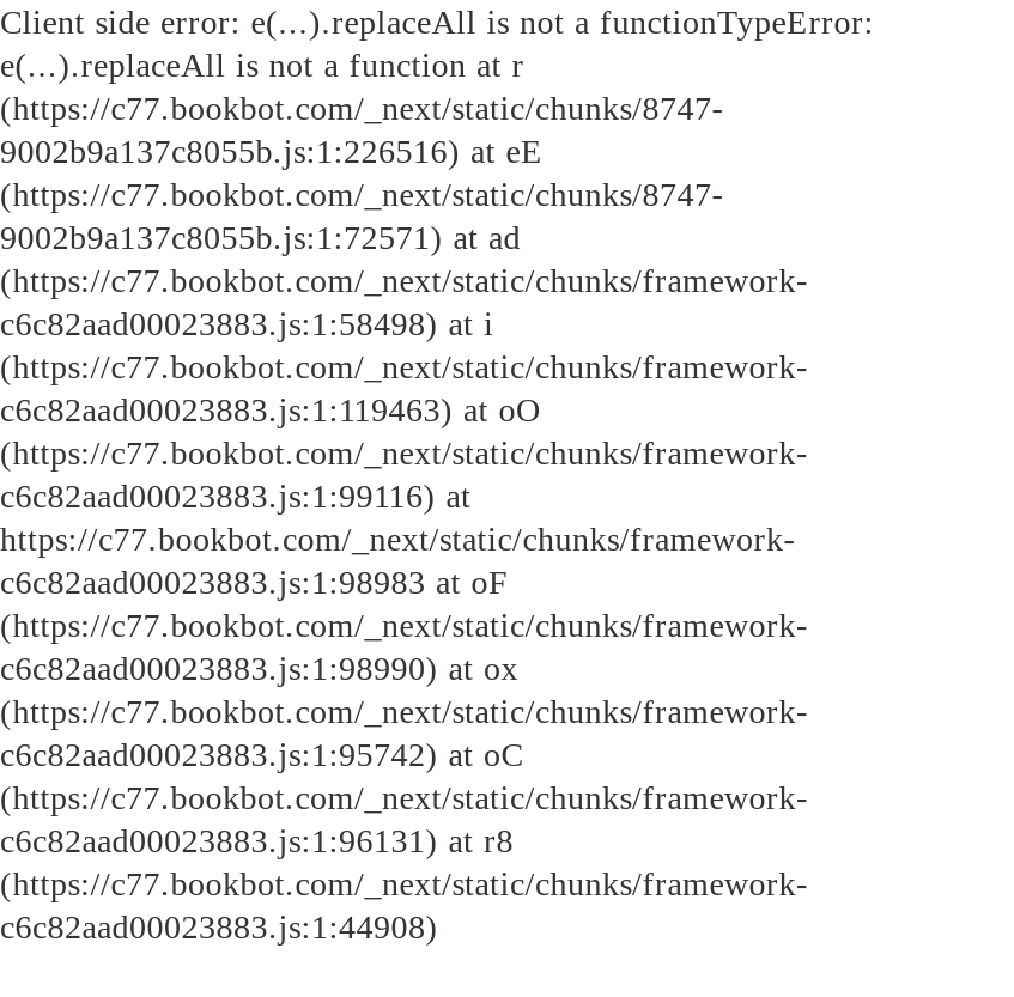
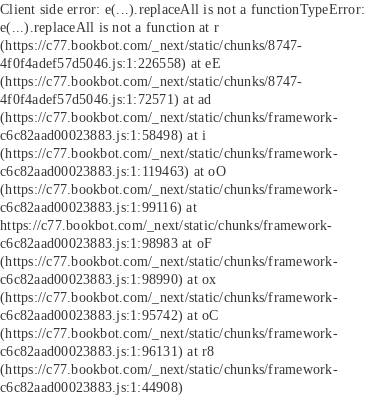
[0,132,543,170] 9002b9a137c8055b.js:1:226516) at eE -> [0,55,221,71] 4f0f4adef57d5046.js:1:226558) at eE
[0,218,521,256] 9002b9a137c8055b.js:1:72571) at ad -> [0,91,211,107] 4f0f4adef57d5046.js:1:72571) at ad

